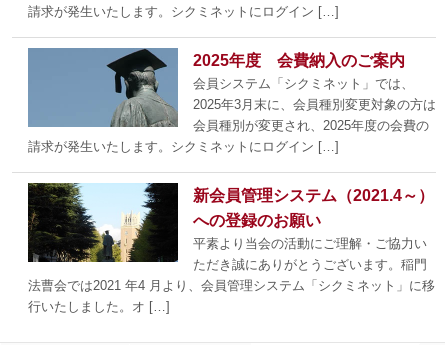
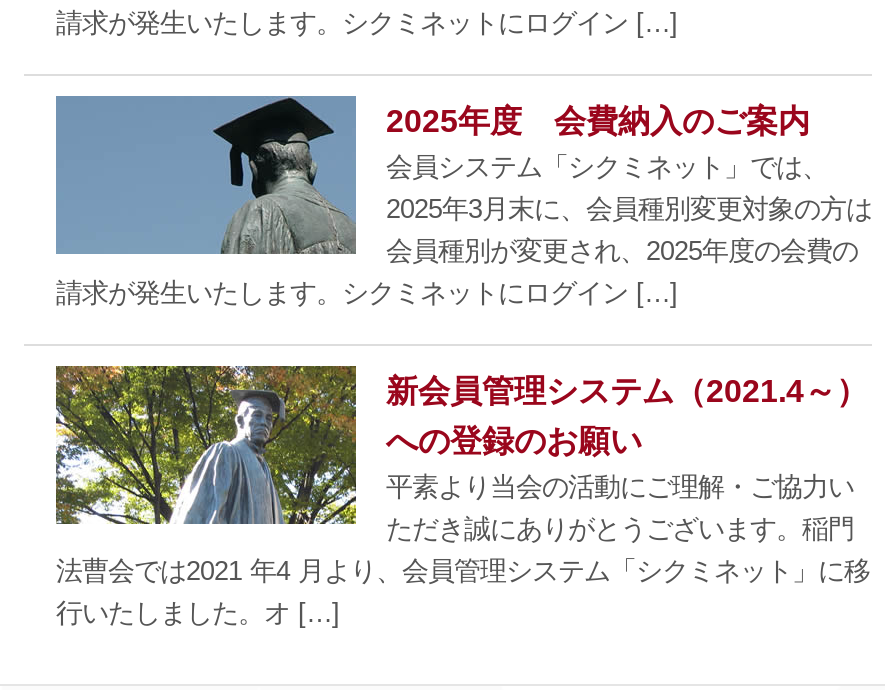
[27,182,179,263] [image] -> [54,364,358,526] [image]

